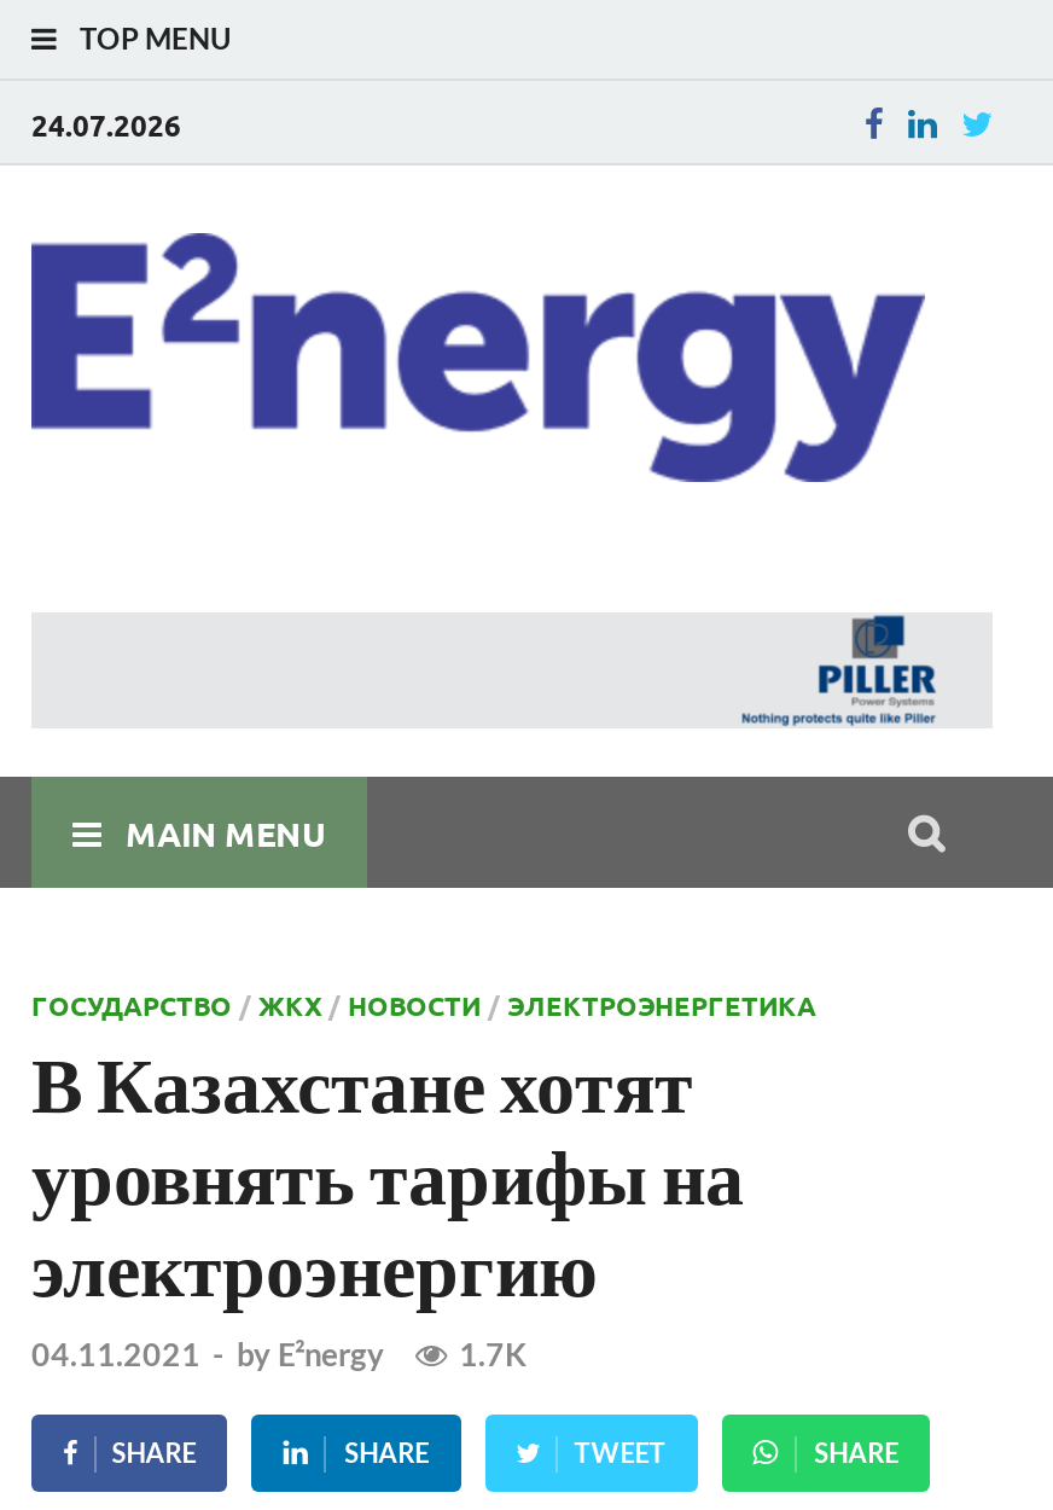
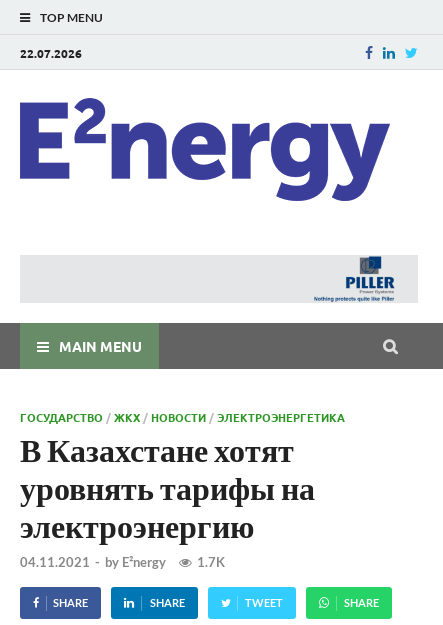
[31,104,181,143] 24.07.2026 -> [20,44,82,60] 22.07.2026

